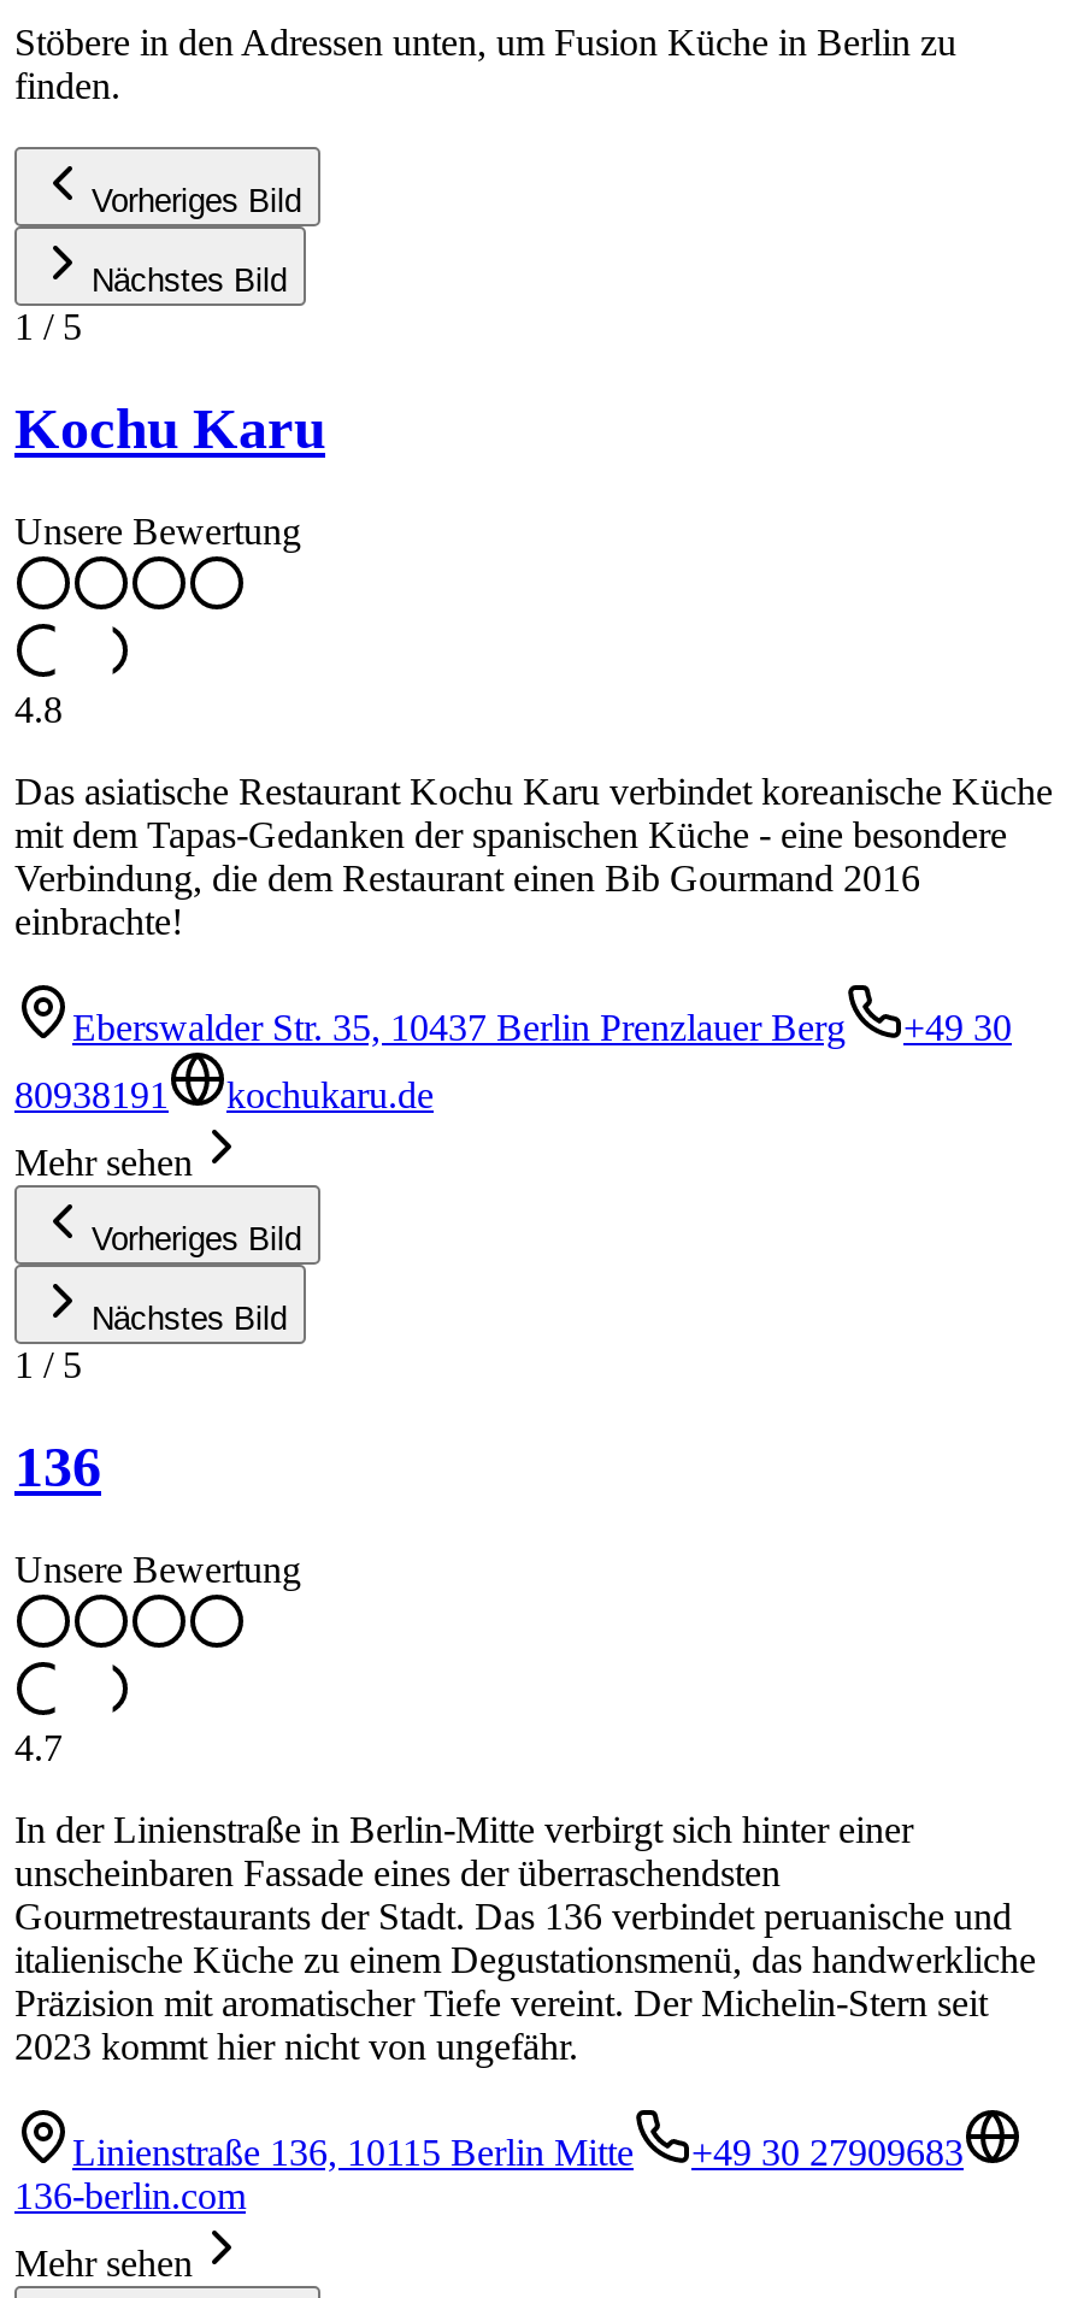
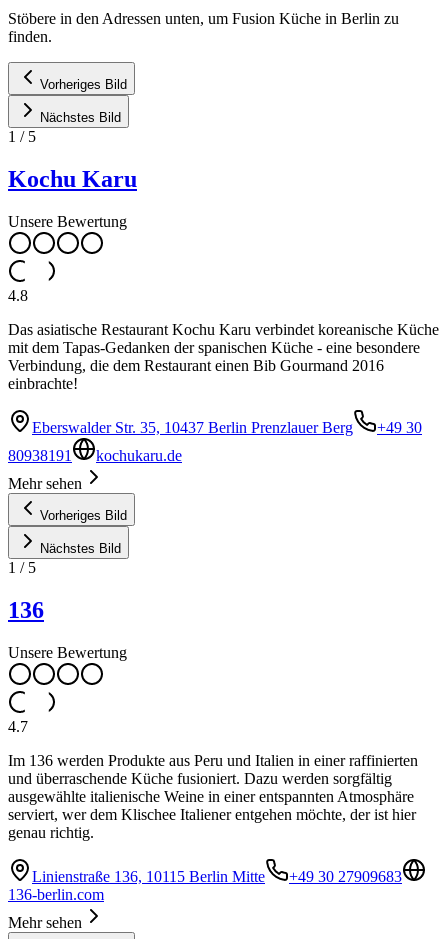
[14,1808,1036,2066] In der Linienstraße in Berlin-Mitte verbirgt sich hinter einer | unscheinbaren Fassade eines der überraschendsten | Gourmetrestaurants der Stadt. Das 136 verbindet peruanische und | italienische Küche zu einem Degustationsmenü, das handwerkliche | Präzision mit aromatischer Tiefe vereint. Der Michelin-Stern seit | 2023 kommt hier nicht von ungefähr. -> [8,751,418,840] Im 136 werden Produkte aus Peru und Italien in einer raffinierten | und überraschende Küche fusioniert. Dazu werden sorgfältig | ausgewählte italienische Weine in einer entspannten Atmosphäre | serviert, wer dem Klischee Italiener entgehen möchte, der ist hier | genau richtig.

